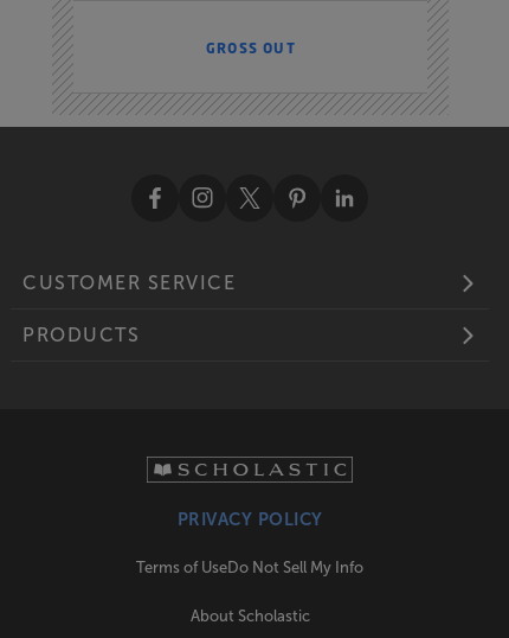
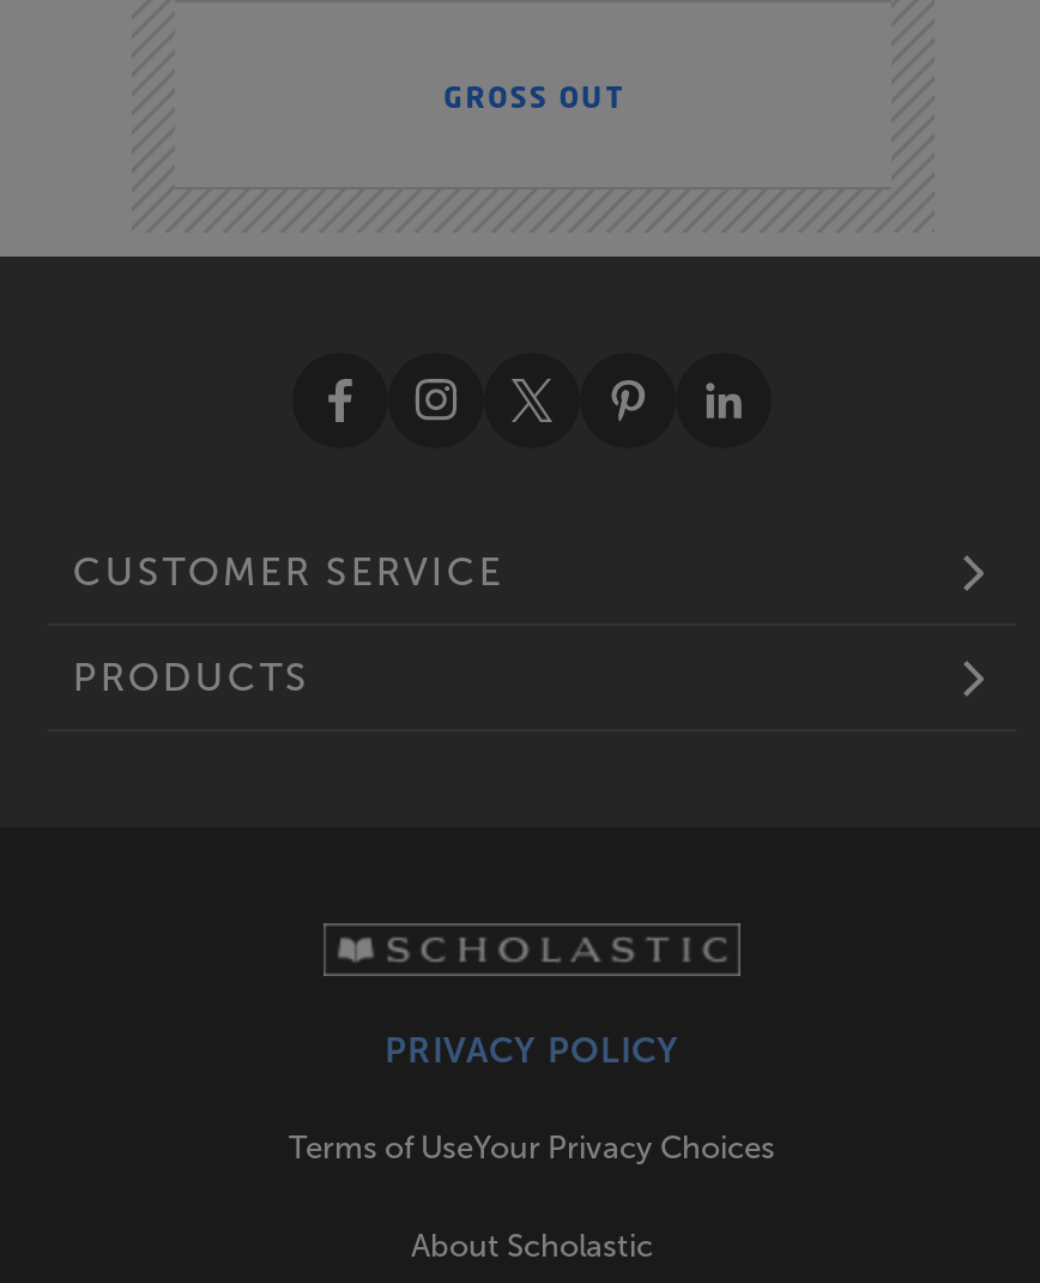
[136,559,363,577] Terms of UseDo Not Sell My Info -> [289,1130,775,1166] Terms of UseYour Privacy Choices

